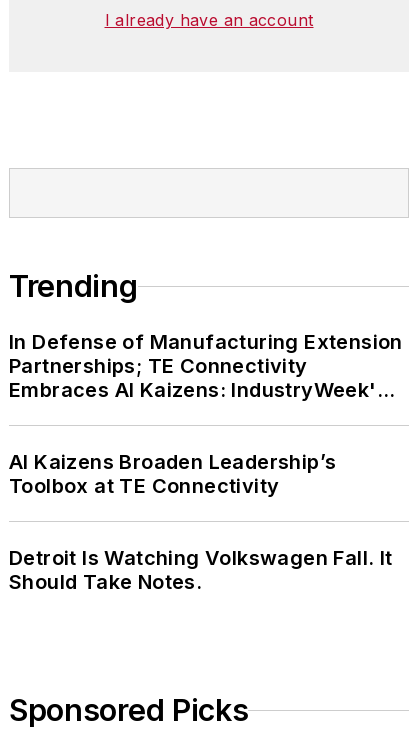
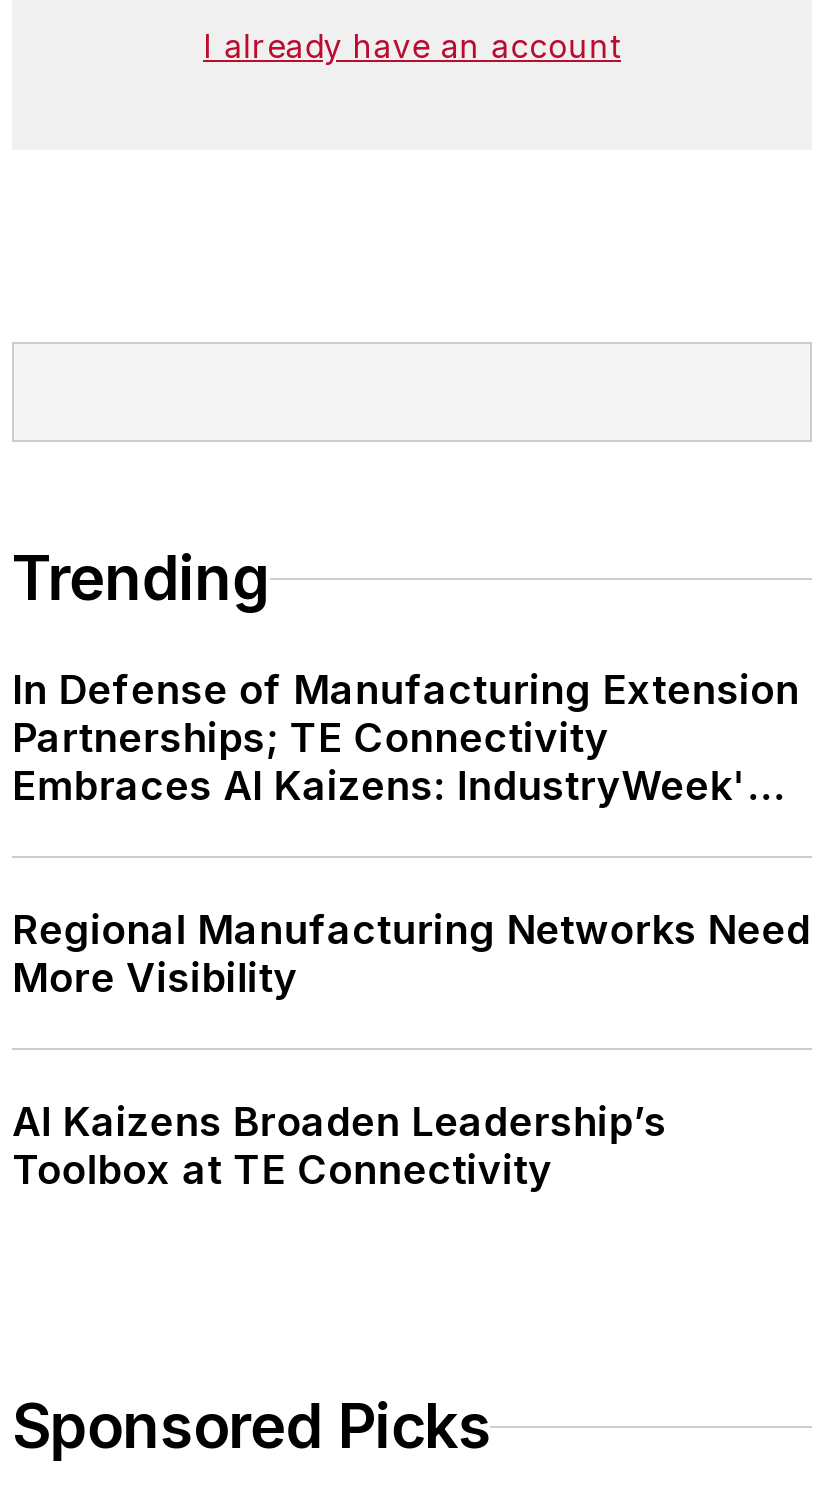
none -> [12,906,811,1002] Regional Manufacturing Networks Need | More Visibility
moved [9,450,336,498] -> [12,1098,667,1194]: AI Kaizens Broaden Leadership’s | Toolbox at TE Connectivity
[9,546,393,594] Detroit Is Watching Volkswagen Fall. It | Should Take Notes. -> none

